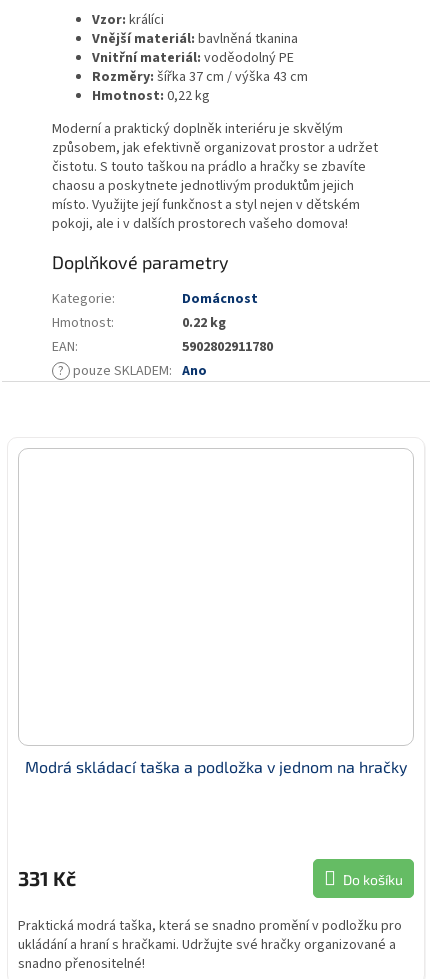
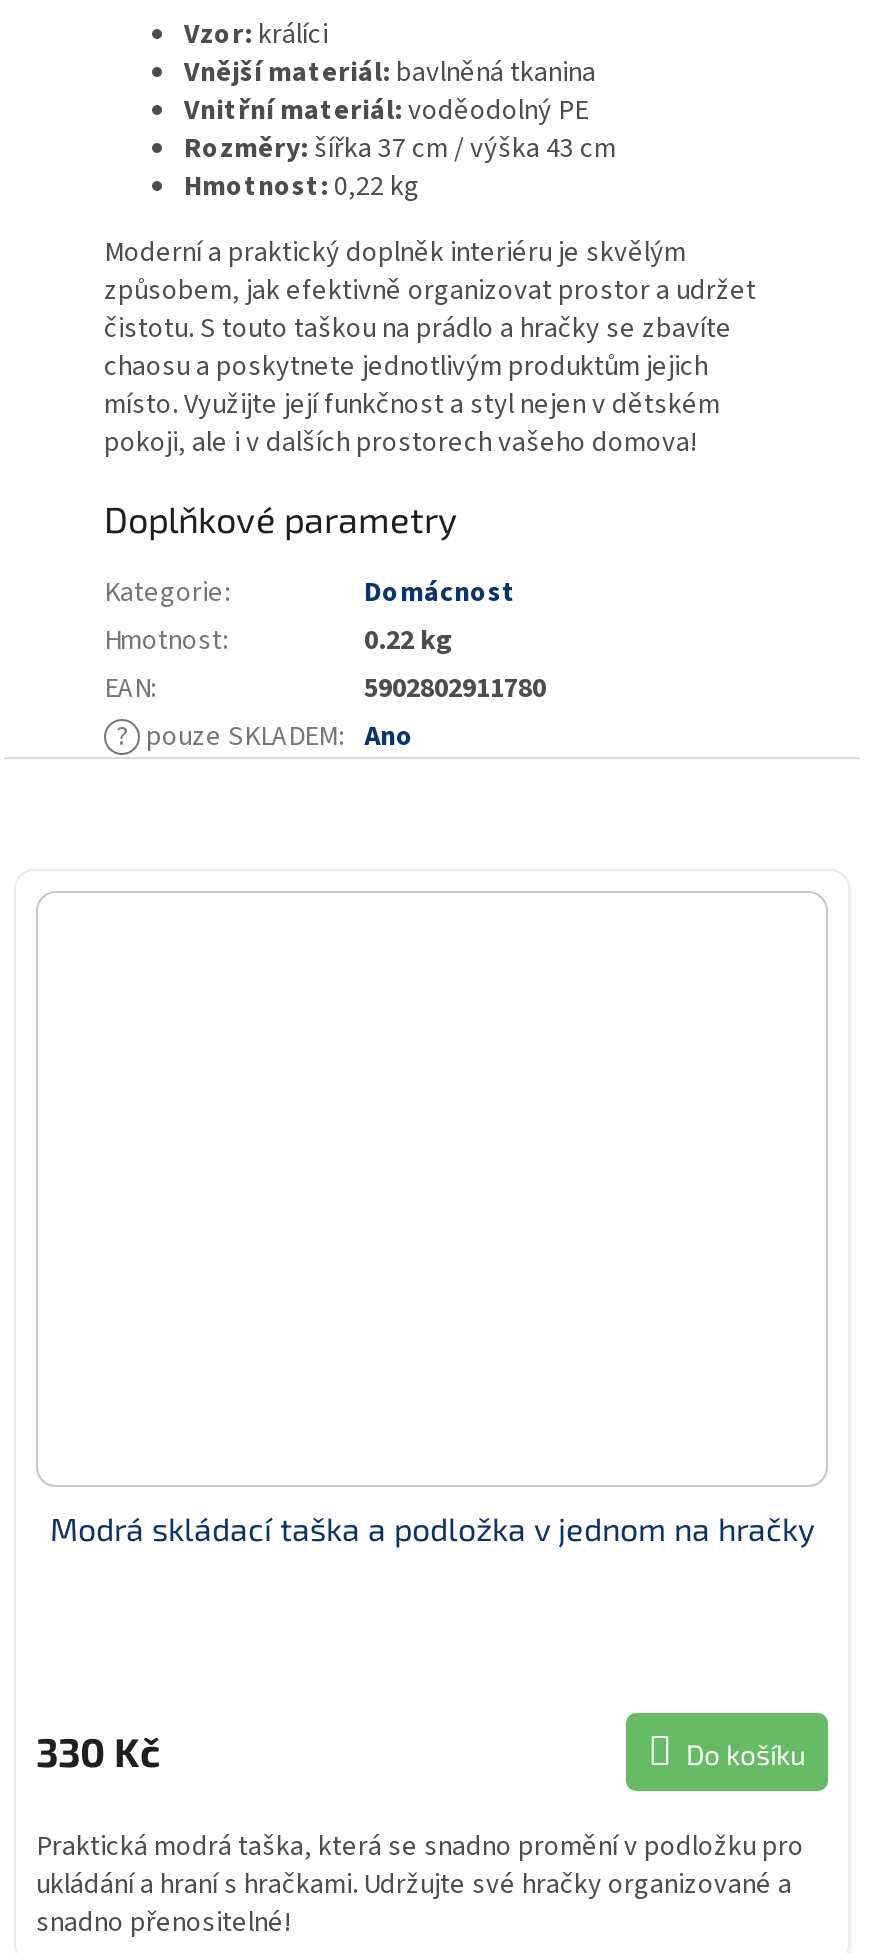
[18,866,76,890] 331 Kč -> [36,1726,160,1774] 330 Kč

